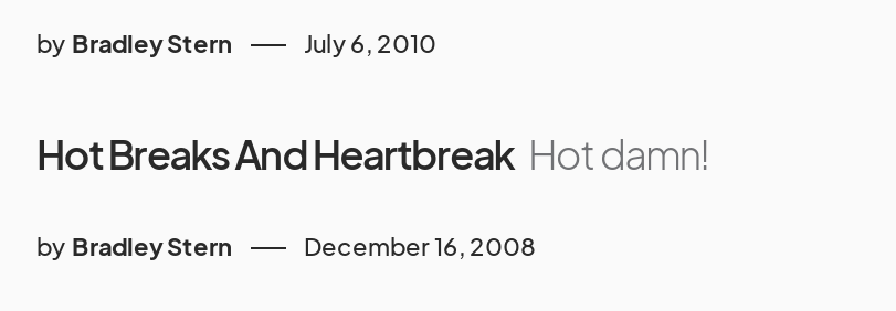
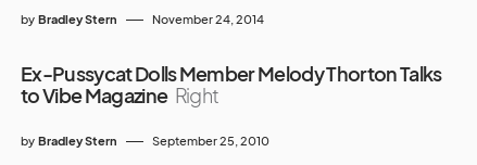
[304,29,436,58] July 6, 2010 -> [152,12,264,26] November 24, 2014
[36,129,709,179] Hot Breaks And Heartbreak Hot damn! -> [21,61,442,108] Ex-Pussycat Dolls Member Melody Thorton Talks | to Vibe Magazine Right
[304,232,536,261] December 16, 2008 -> [152,134,269,148] September 25, 2010

